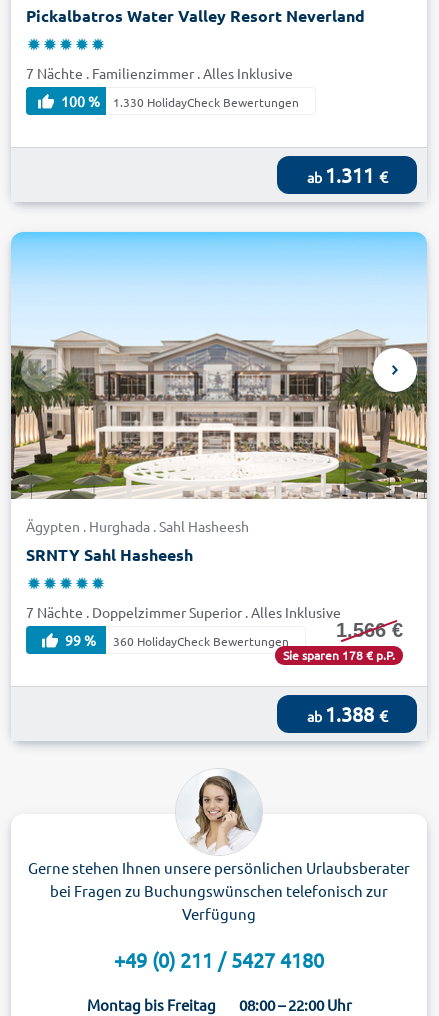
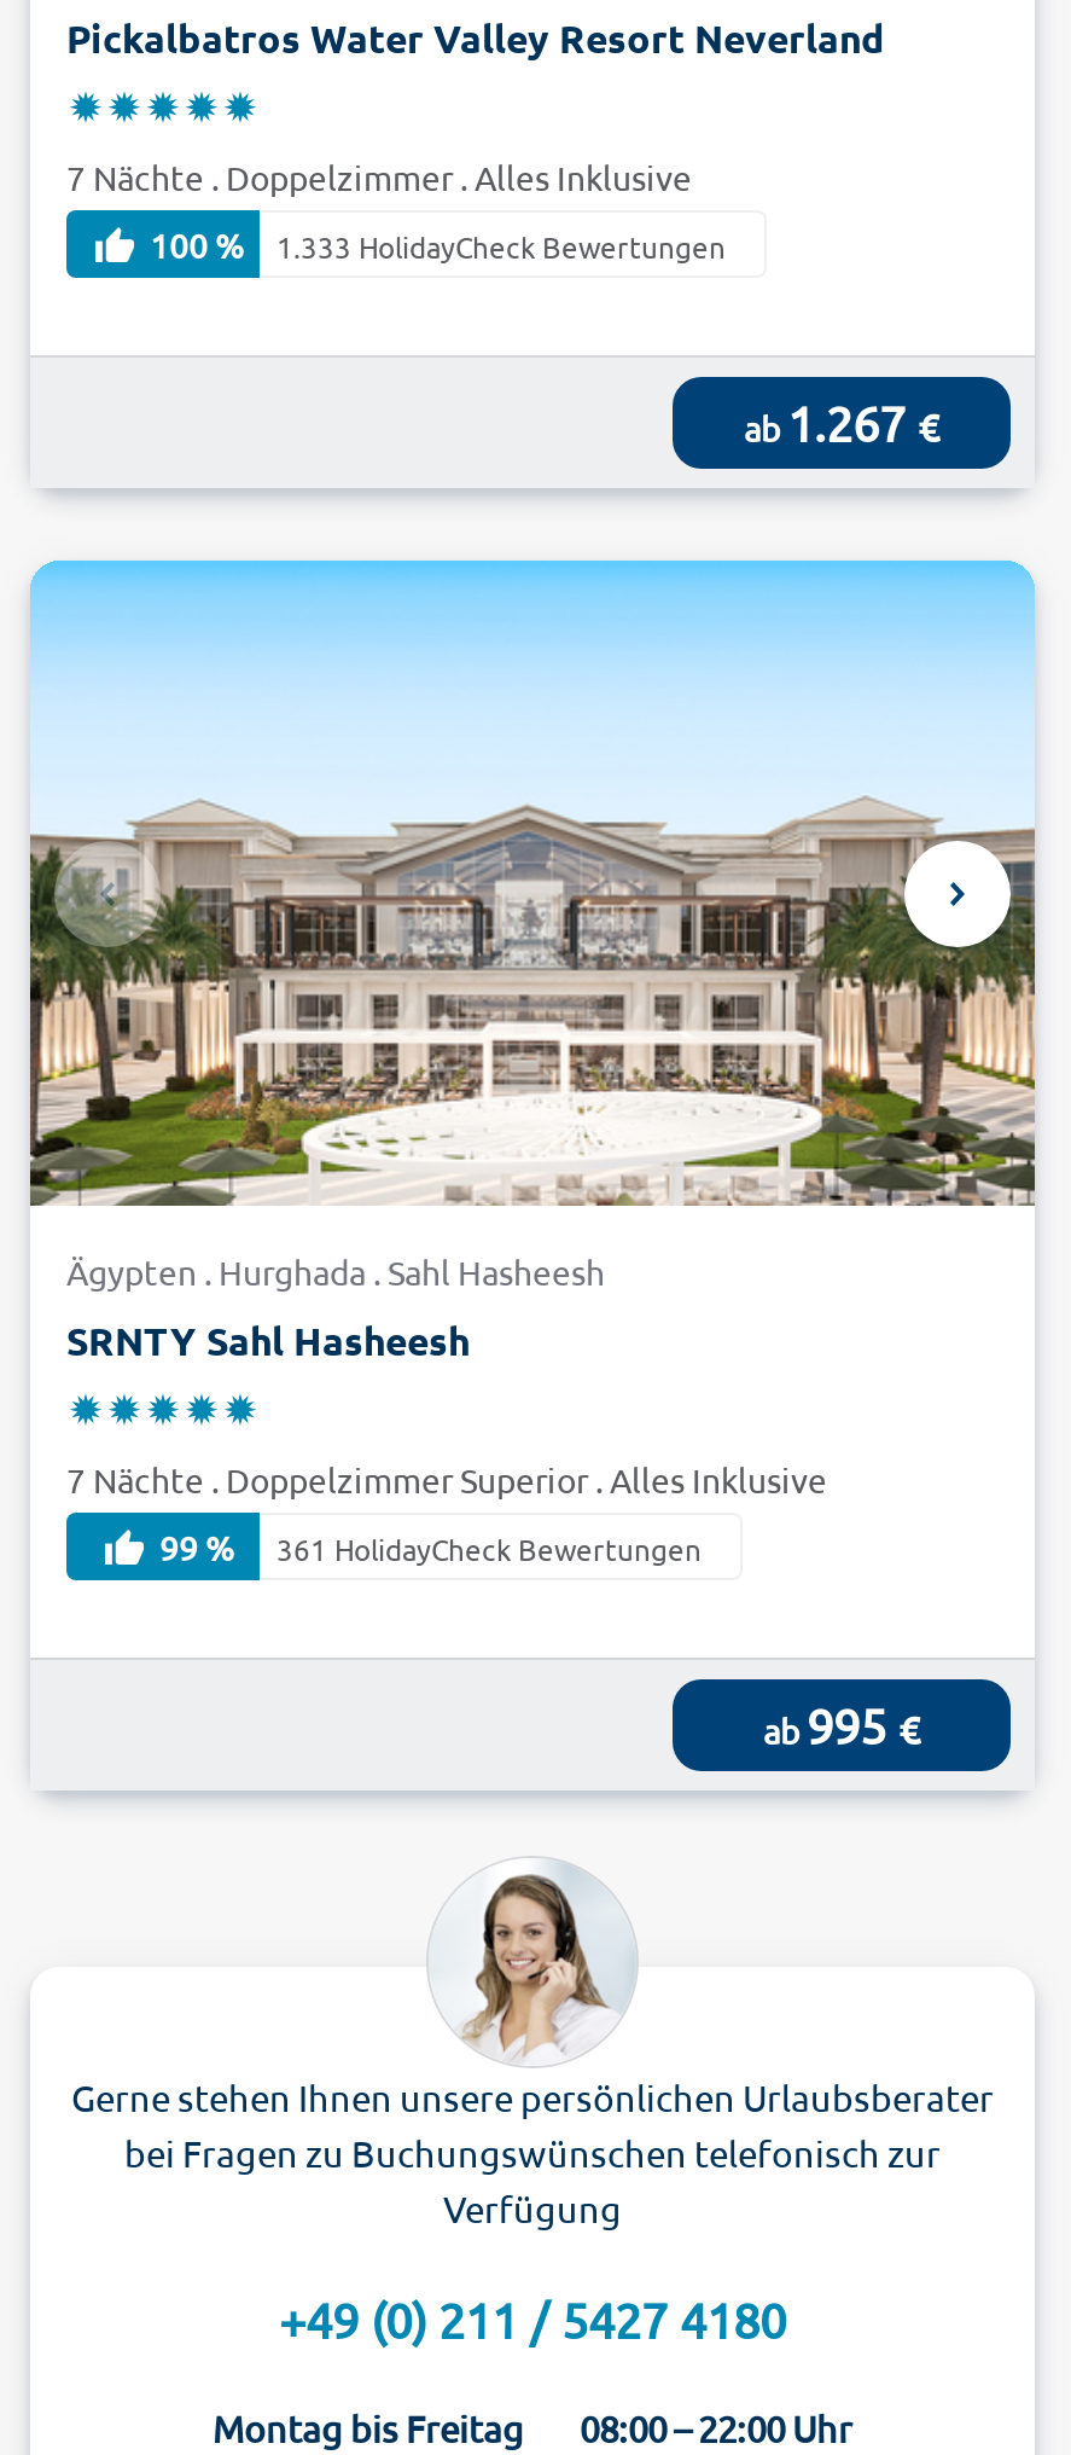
[26,64,293,82] 7 Nächte . Familienzimmer . Alles Inklusive -> [66,155,692,198] 7 Nächte . Doppelzimmer . Alles Inklusive
[113,94,299,110] 1.330 HolidayCheck Bewertungen -> [277,227,726,266] 1.333 HolidayCheck Bewertungen
[306,162,387,187] ab 1.311 € -> [744,391,939,452] ab 1.267 €
[113,619,403,663] 360 HolidayCheck Bewertungen | 1.566 € | Sie sparen 178 € p.P. -> [277,1530,702,1568] 361 HolidayCheck Bewertungen
[306,701,387,726] ab1.388 € -> [763,1694,920,1754] ab995 €

